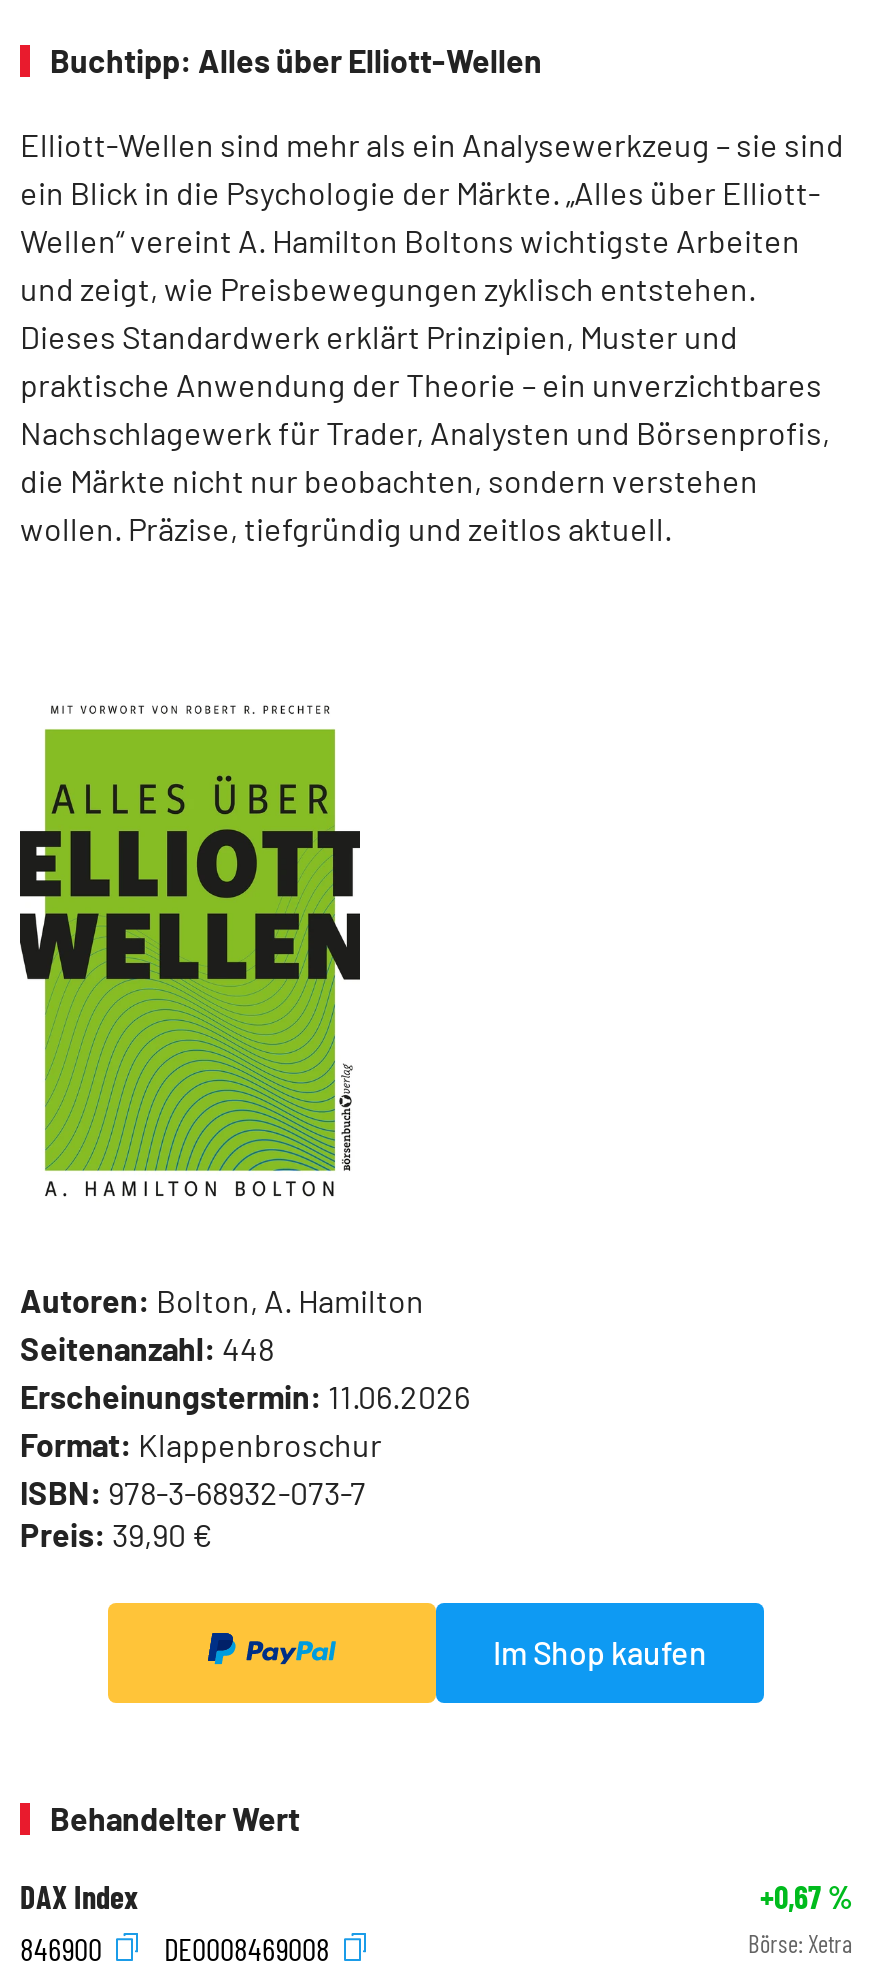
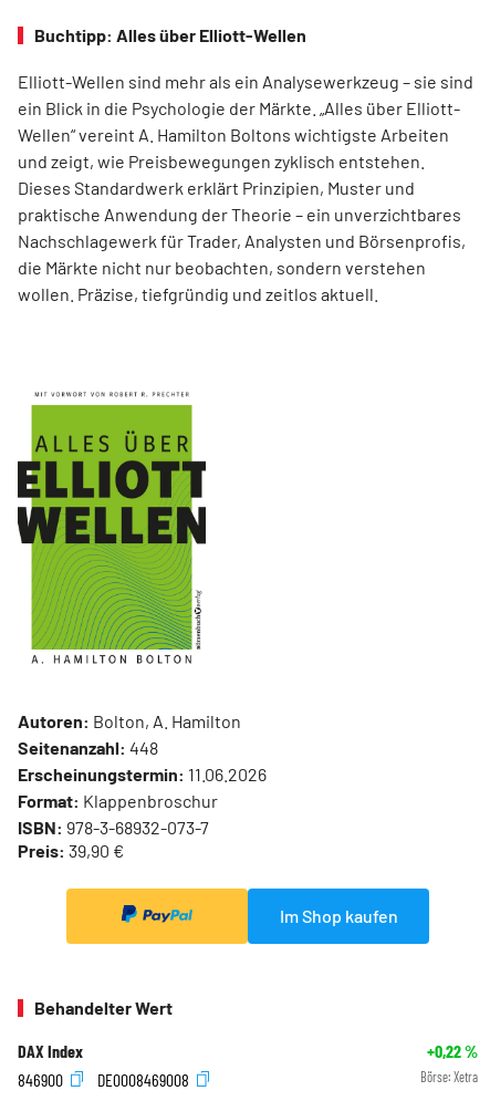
[760,1877,852,1915] +0,67% -> [427,1040,478,1061] +0,22%

